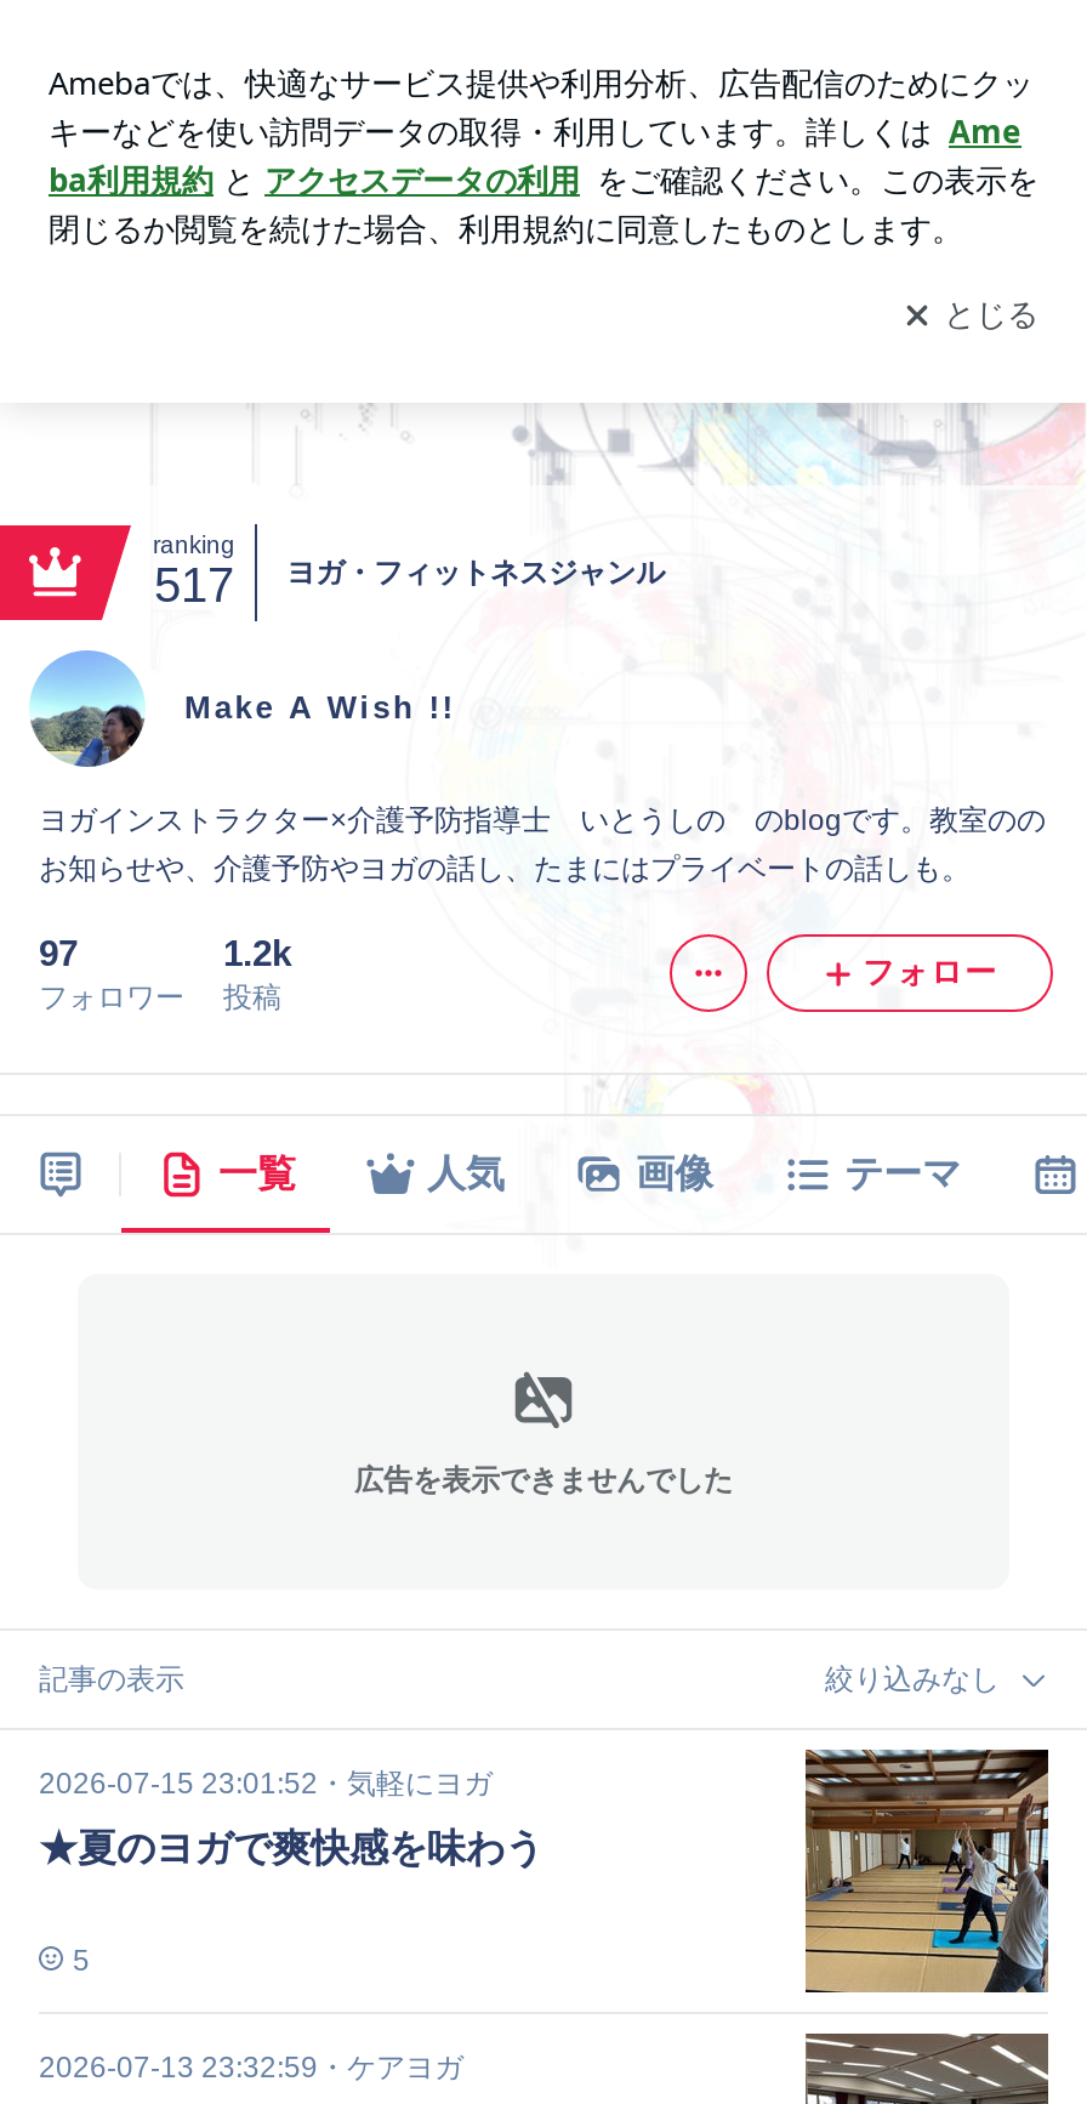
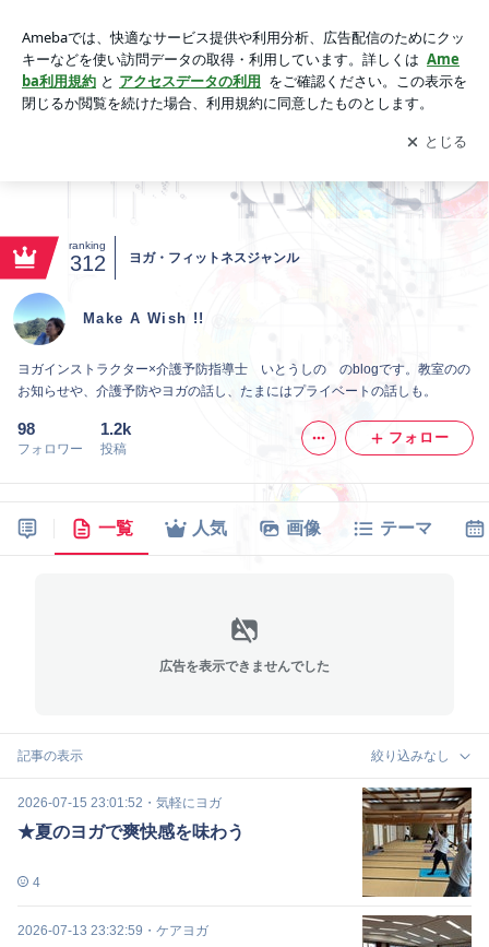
[154,555,665,612] 517 ヨガ・フィットネスジャンル -> [69,250,299,275] 312 ヨガ・フィットネスジャンル
[39,932,78,973] 97 -> [17,419,35,438] 98
[73,1944,90,1978] 5 -> [33,875,40,890] 4

